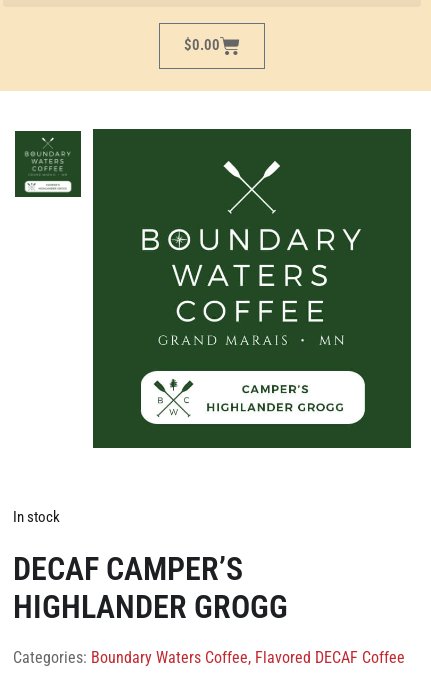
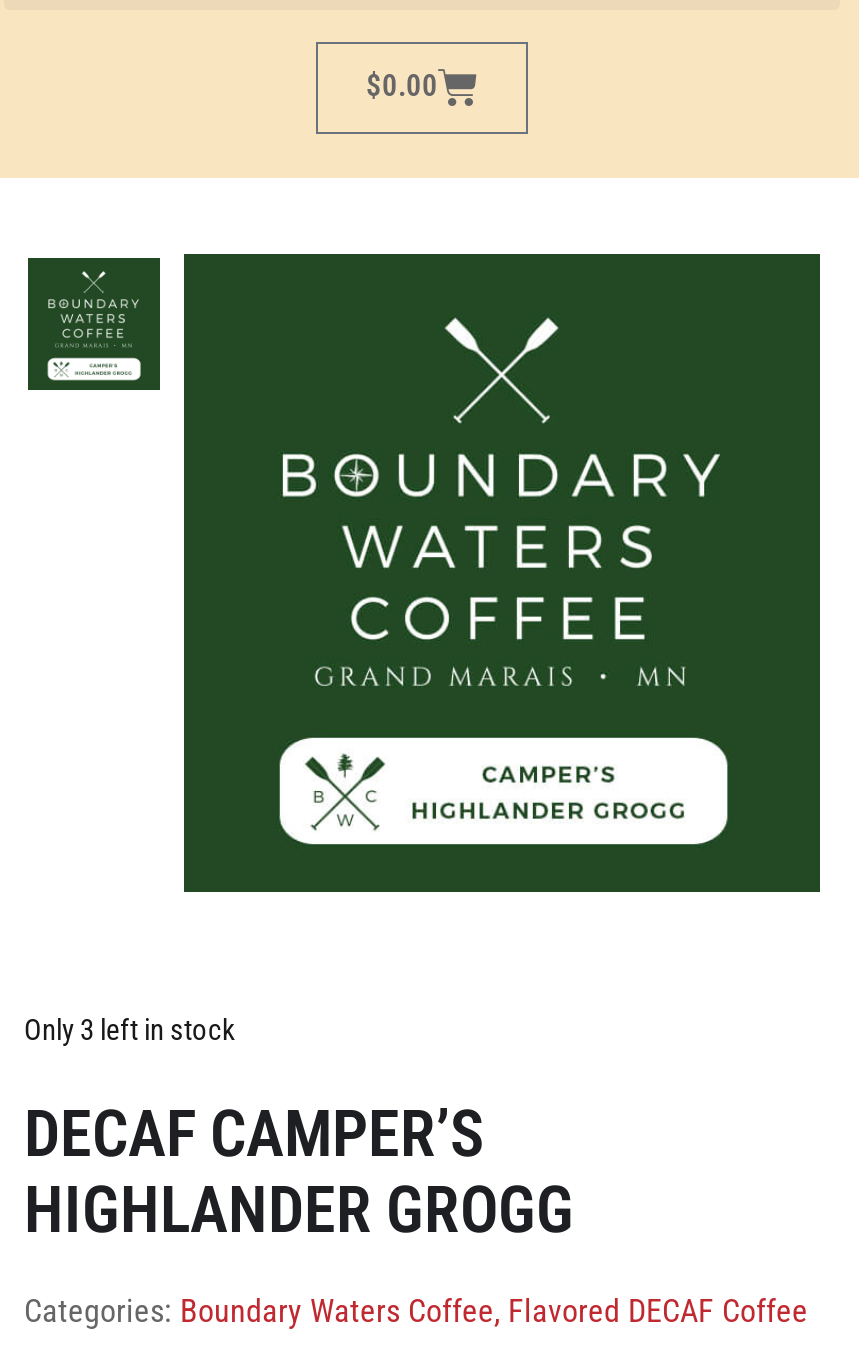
[13,508,60,526] In stock -> [24,1011,236,1047] Only 3 left in stock

